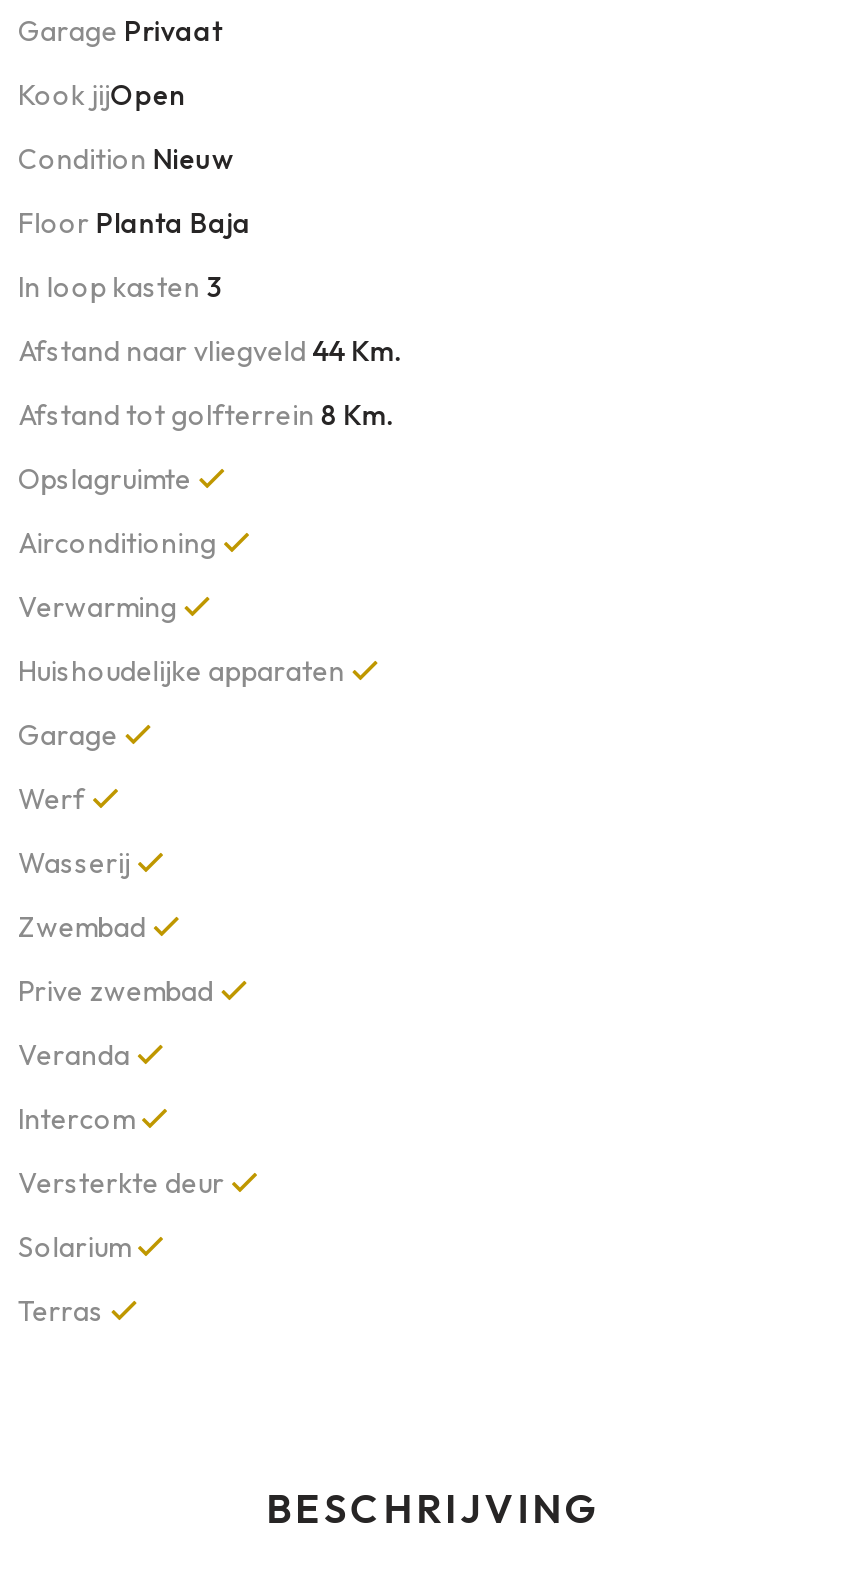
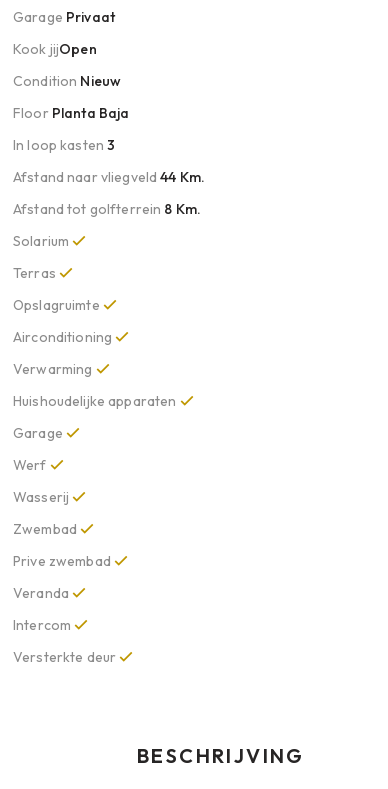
moved [18,461,351,1201] -> [13,296,179,666]: Opslagruimte | Airconditioning | Verwarming | ... | Intercom | Versterkte deur
moved [18,1229,137,1329] -> [13,232,72,282]: Solarium | Terras

